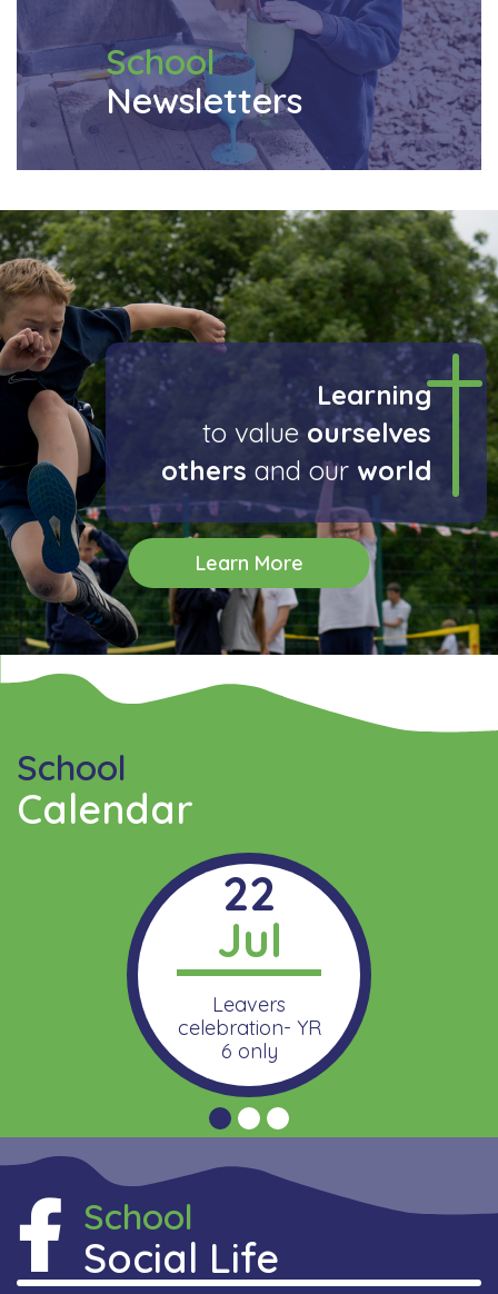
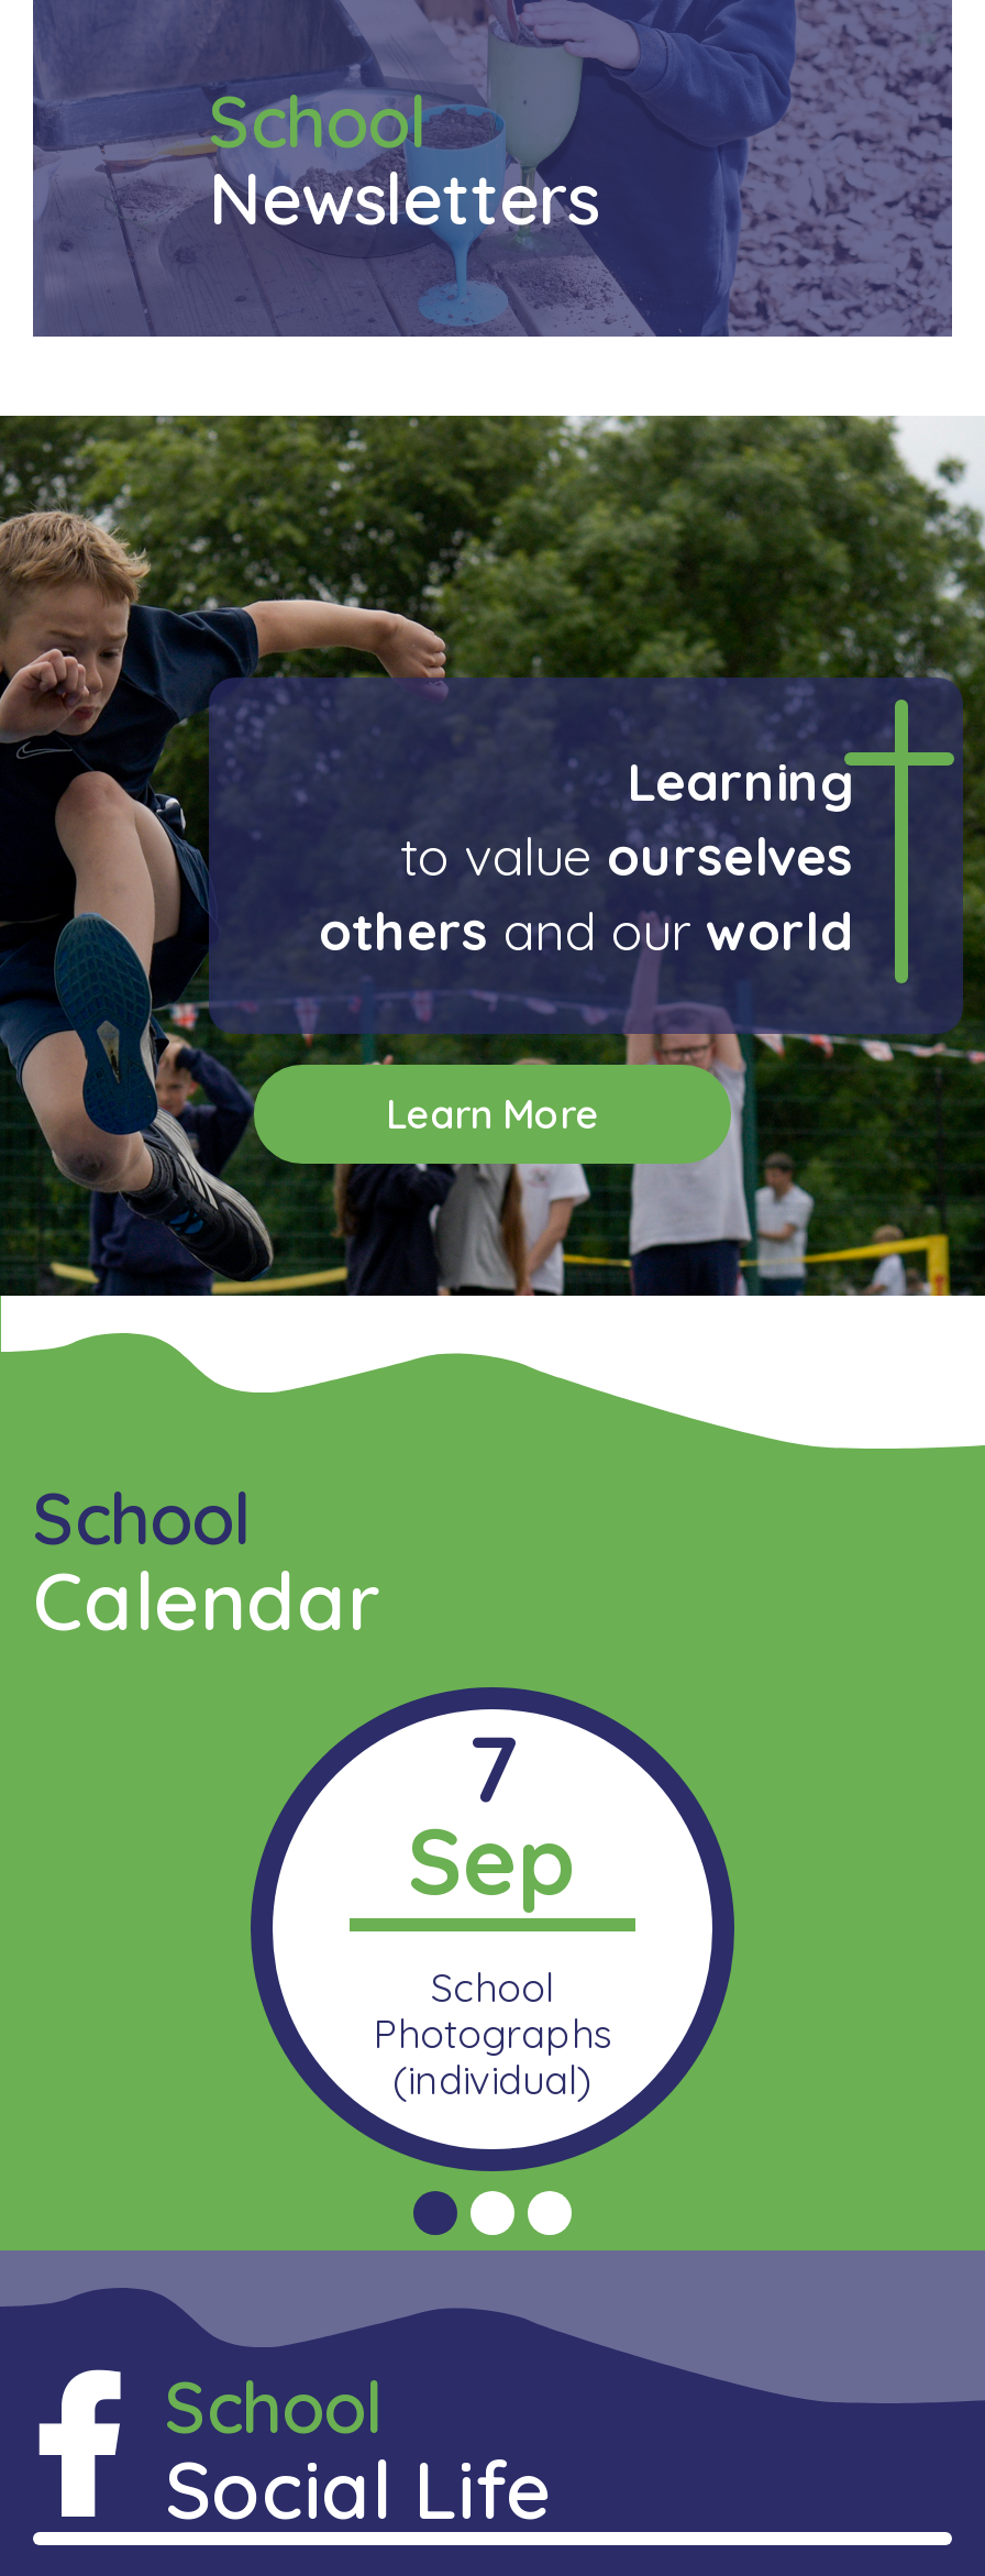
[177,863,321,1063] 22 | Jul | Leavers | celebration- YR | 6 only -> [374,1708,611,2104] 7 | Sep | School | Photographs | (individual)

